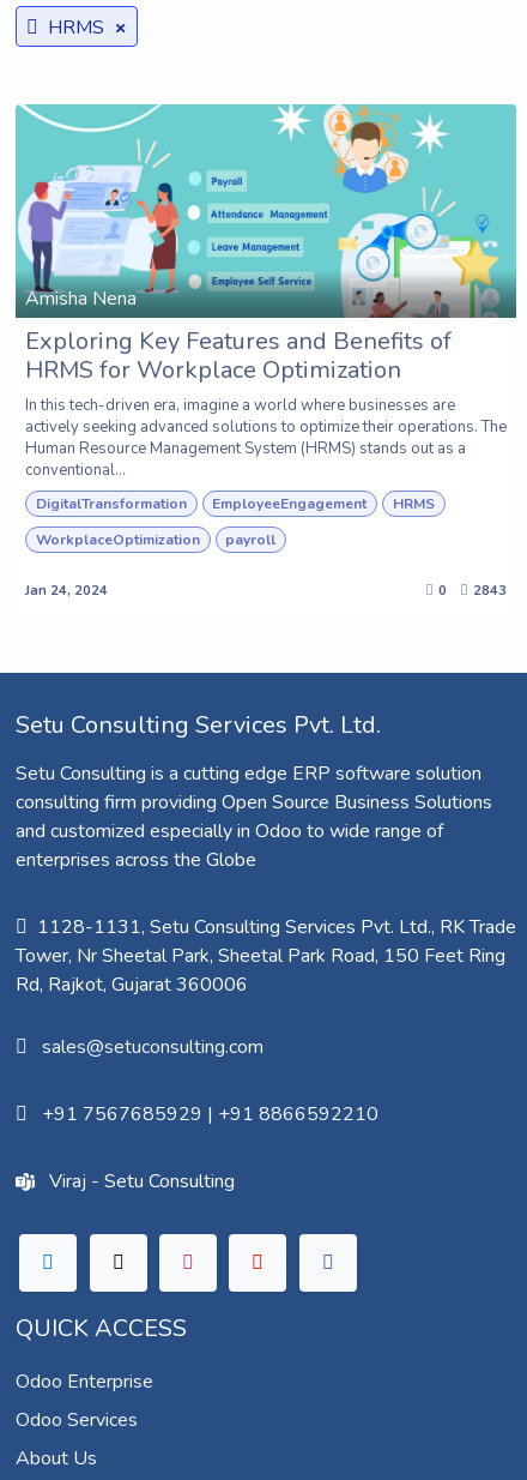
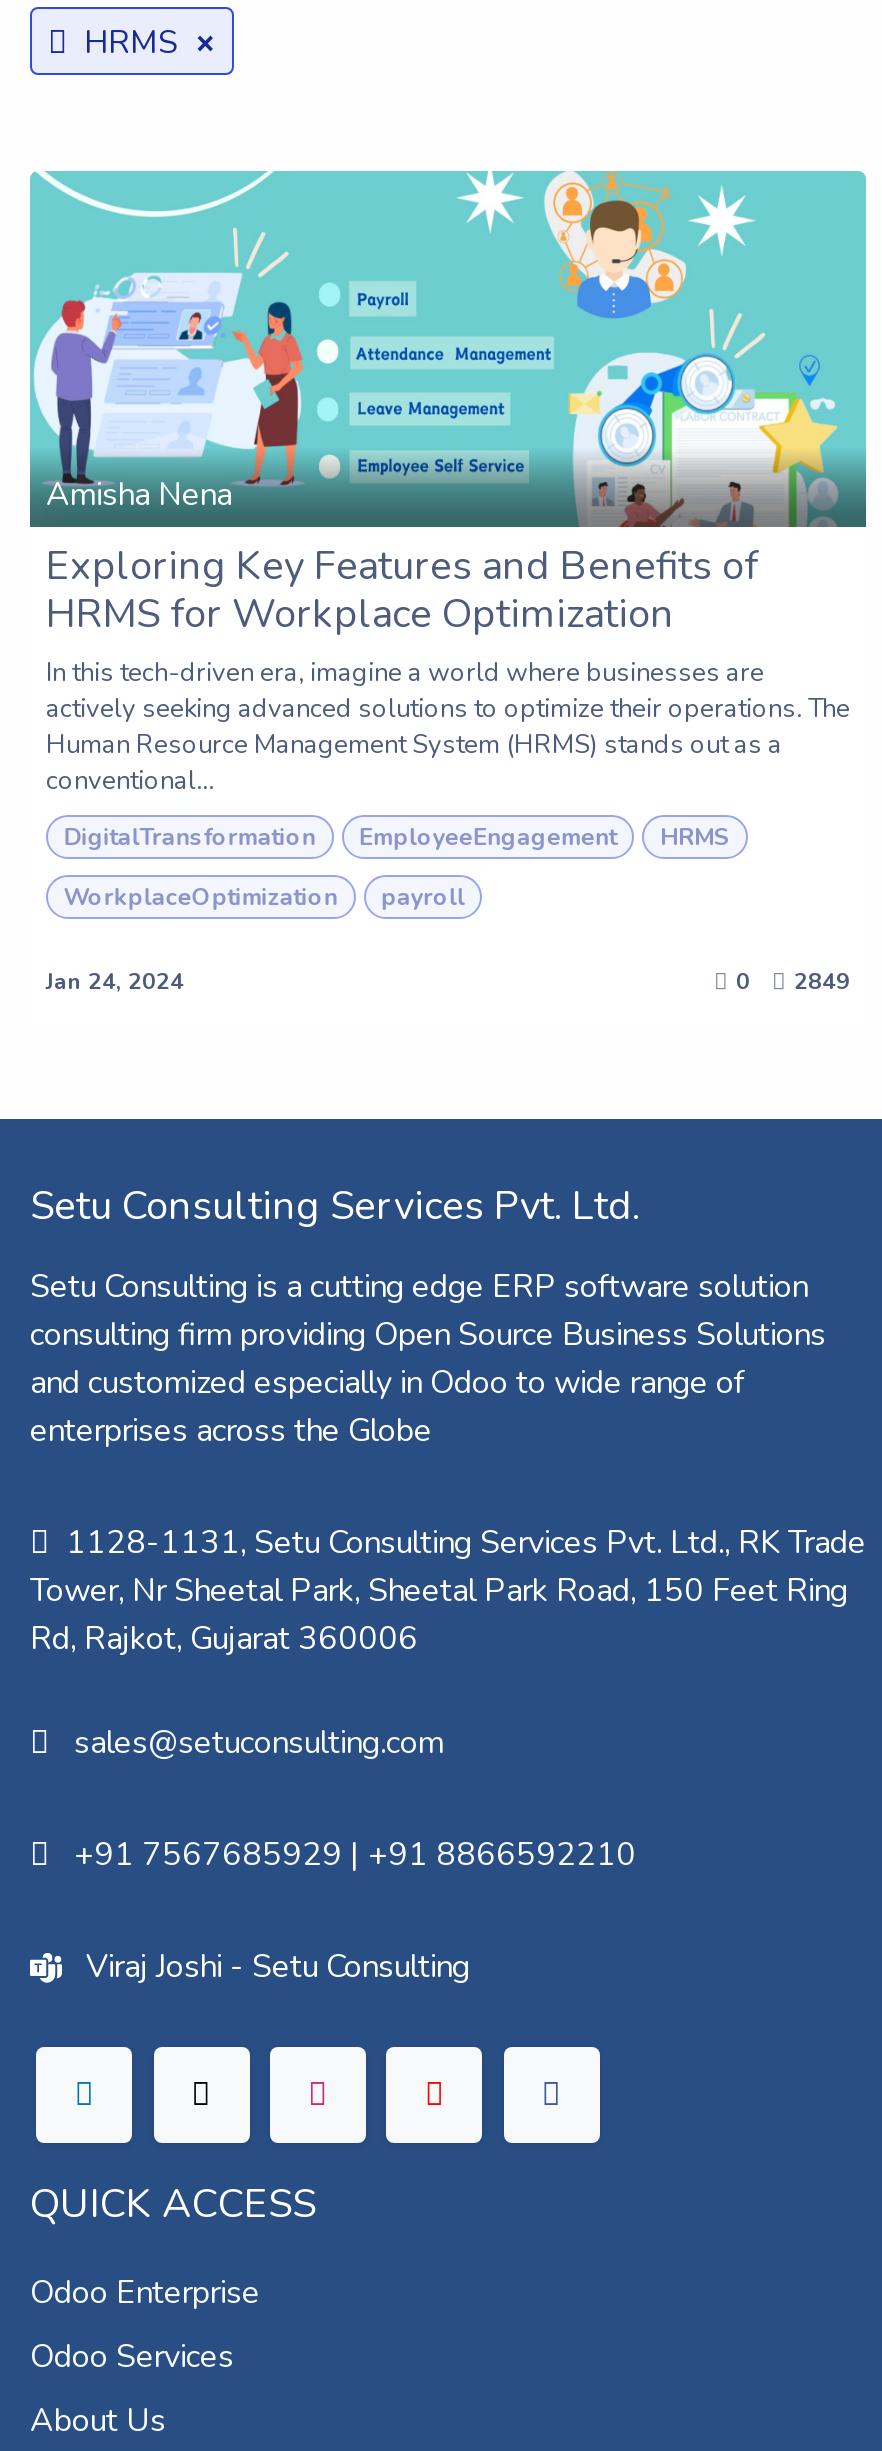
[438,582,507,600] 0 2843 -> [736,968,850,998] 0 2849
[40,1169,235,1195] Viraj - Setu Consulting -> [70,1946,470,1990] Viraj Joshi - Setu Consulting

